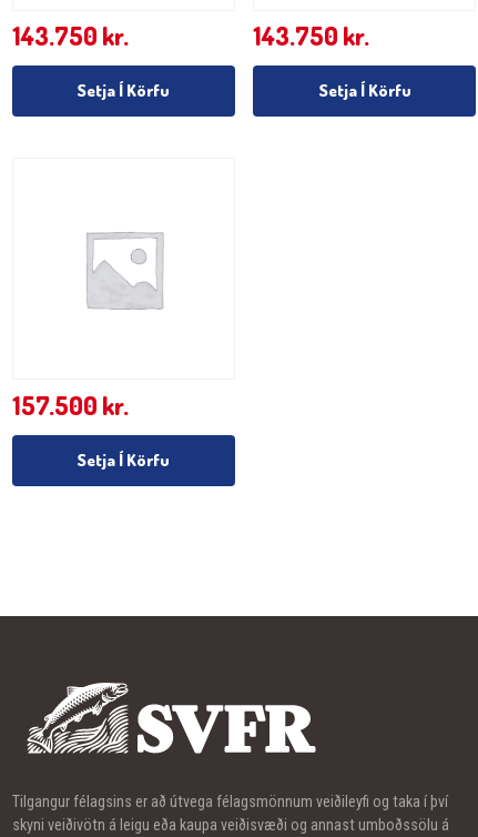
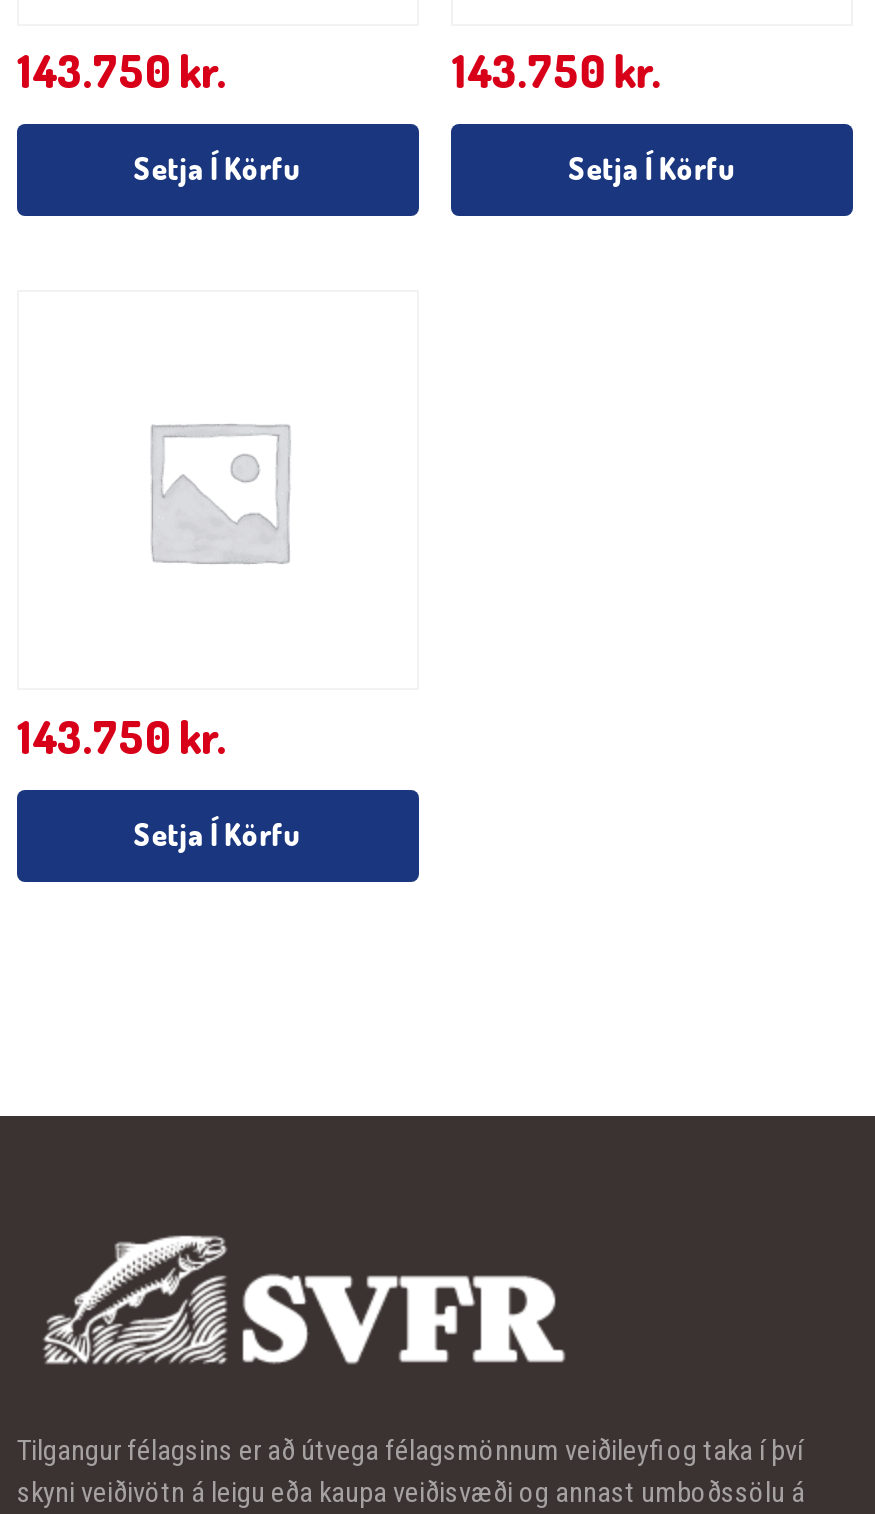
[12,390,129,421] 157.500 kr. -> [17,708,227,764] 143.750 kr.

